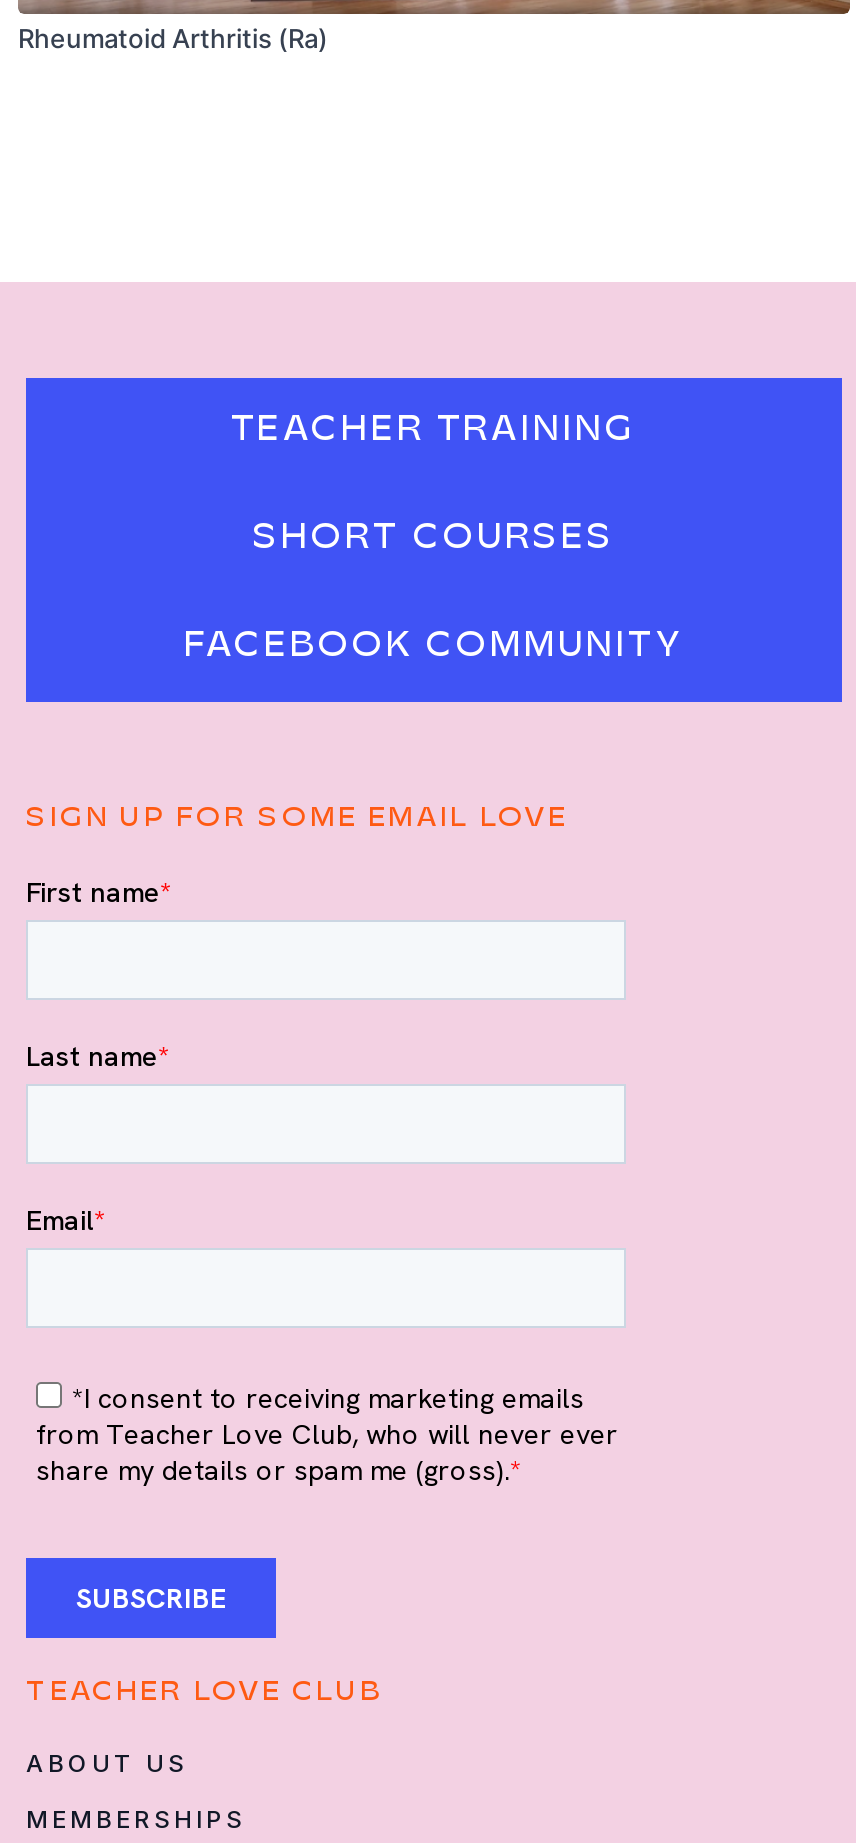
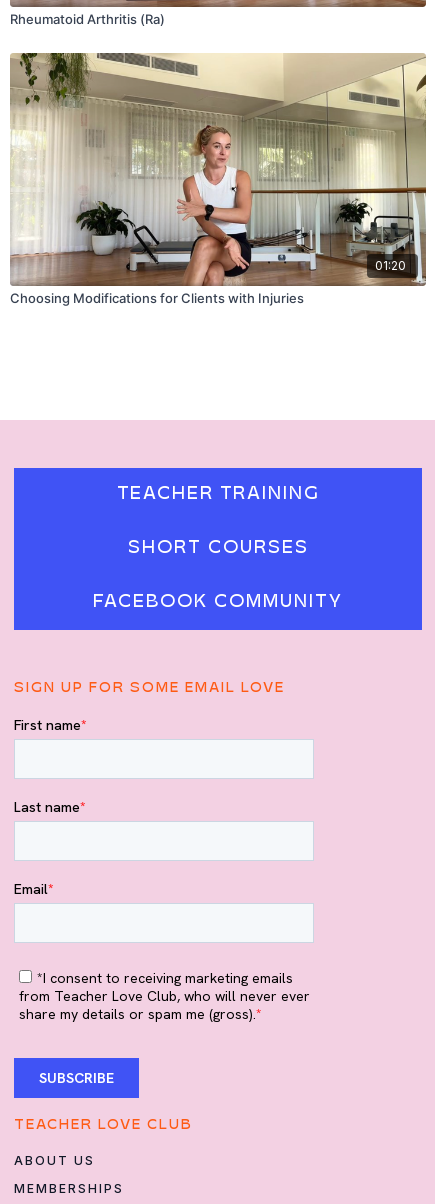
none -> [10,52,426,306] [image] | 01:20 | Choosing Modifications for Clients with Injuries

